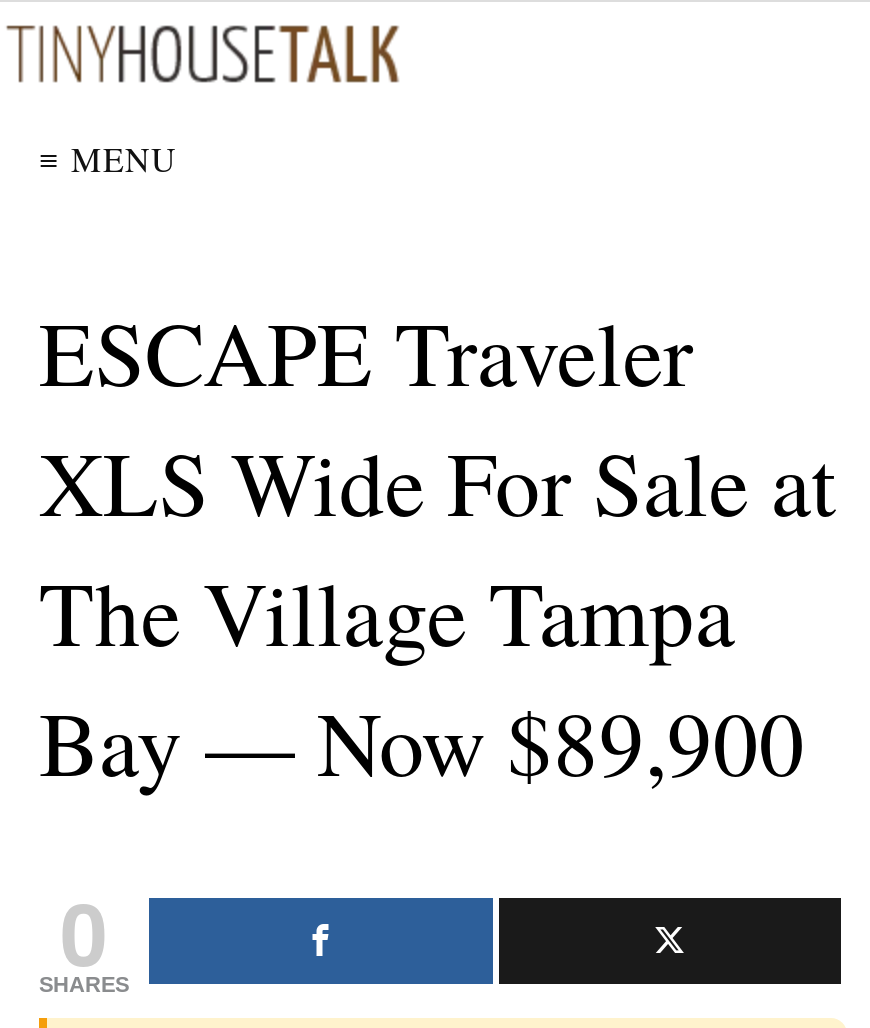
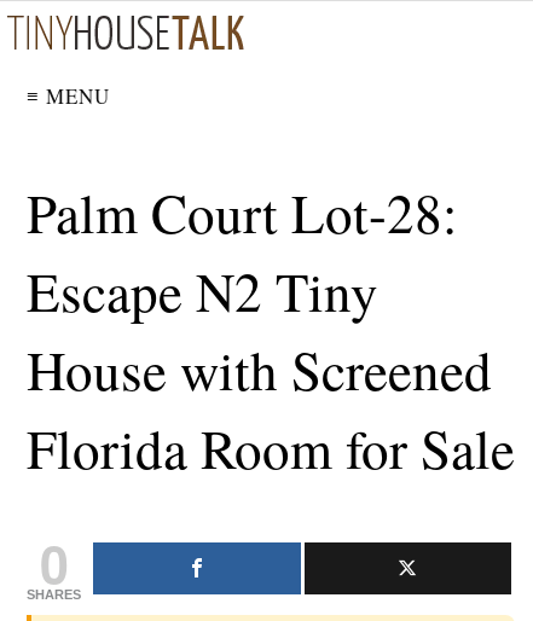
[39,292,837,802] ESCAPE Traveler | XLS Wide For Sale at | The Village Tampa | Bay — Now $89,900 -> [27,176,515,484] Palm Court Lot-28: | Escape N2 Tiny | House with Screened | Florida Room for Sale

